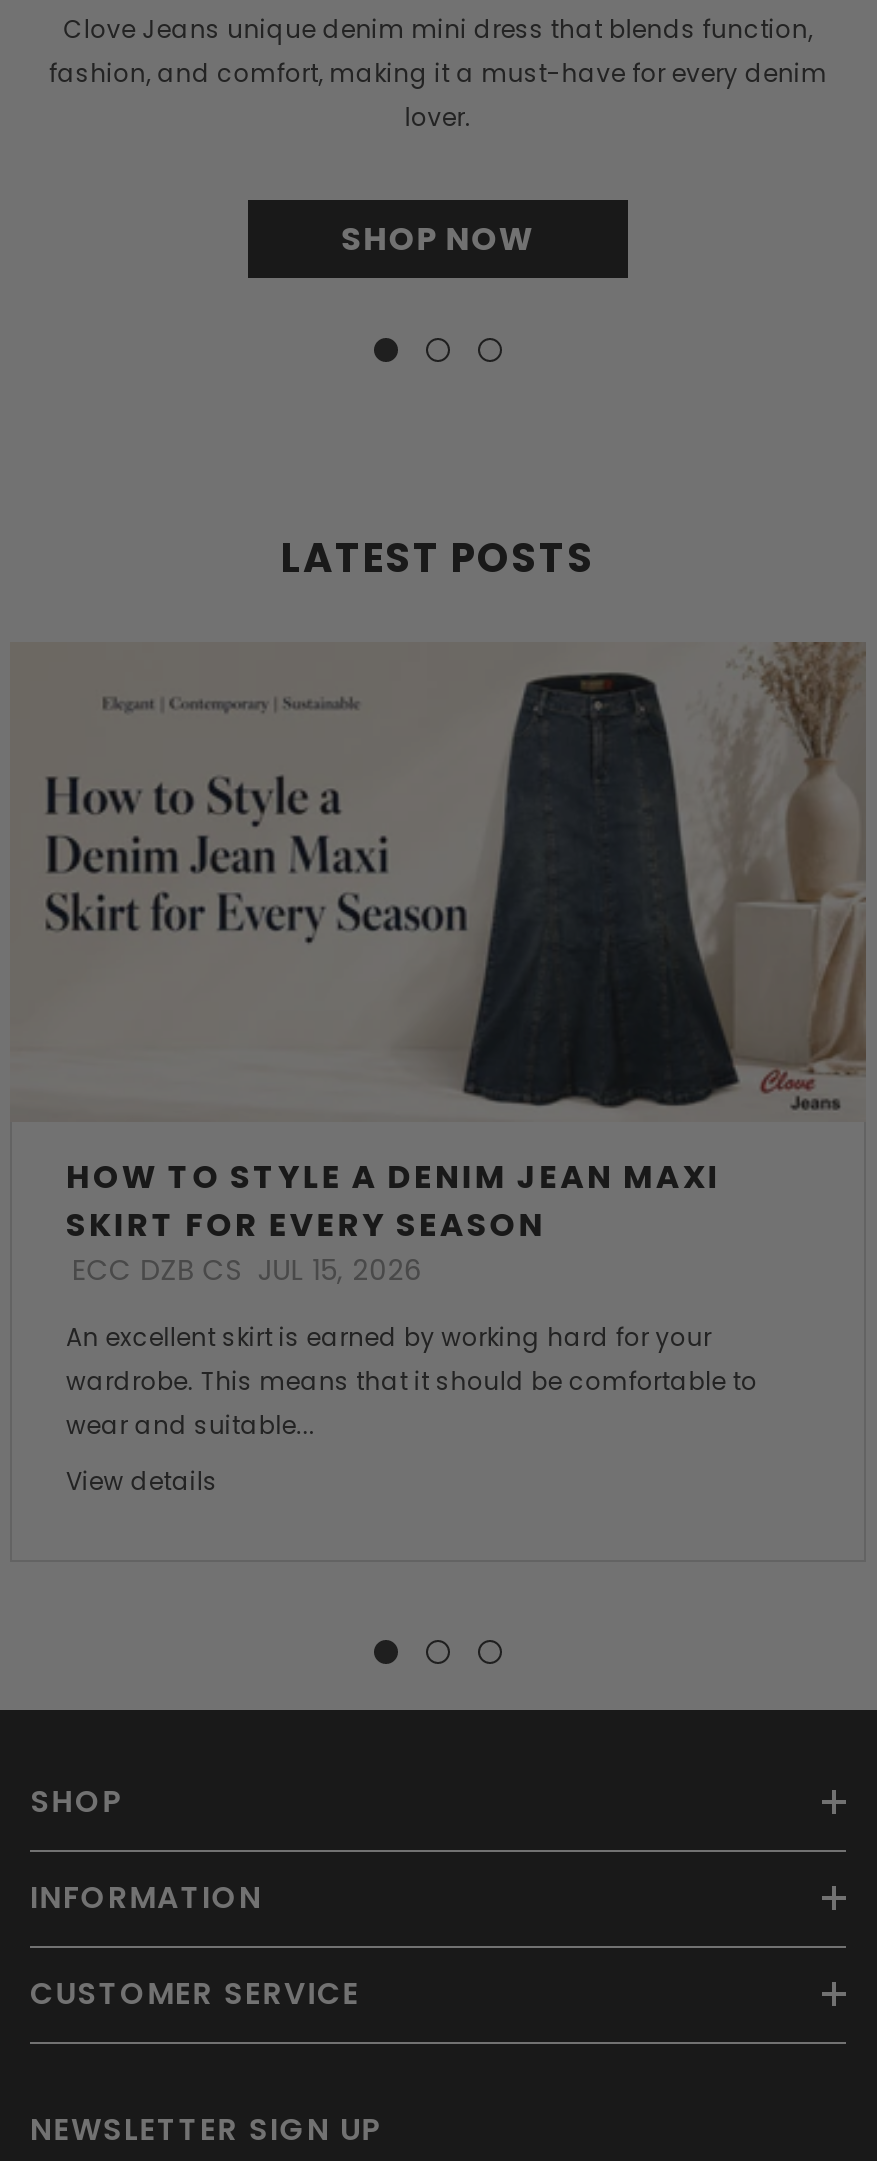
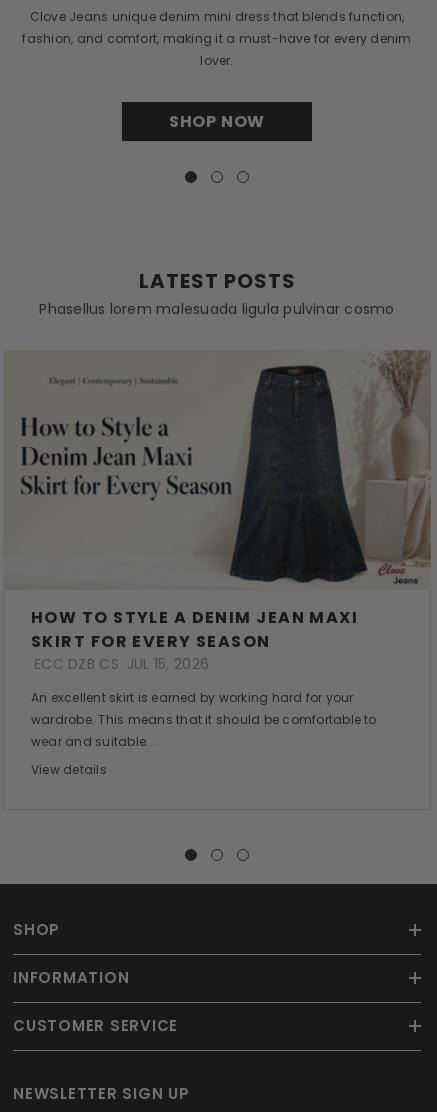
none -> [39,299,395,319] Phasellus lorem malesuada ligula pulvinar cosmo

